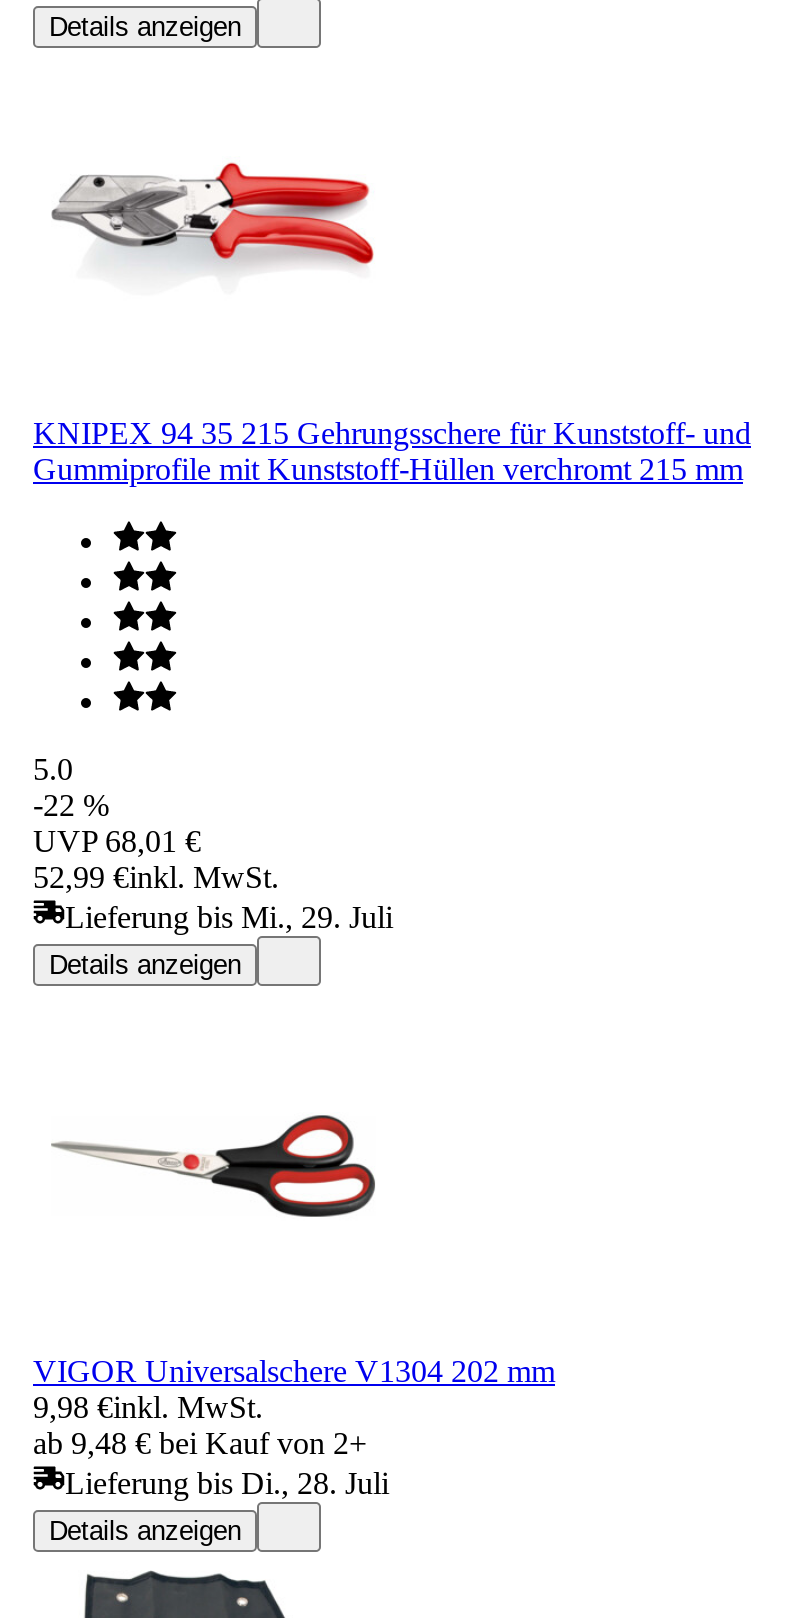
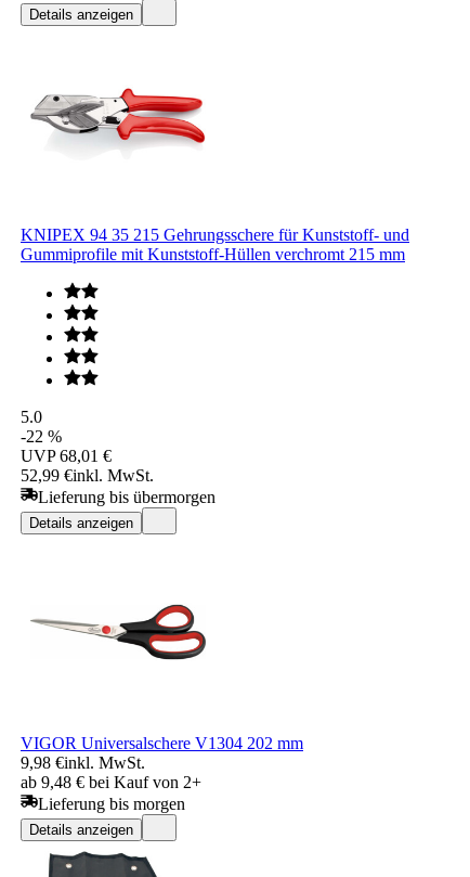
[65,900,393,934] Lieferung bis Mi., 29. Juli -> [38,488,216,506] Lieferung bis übermorgen
[65,1466,389,1500] Lieferung bis Di., 28. Juli -> [38,795,185,813] Lieferung bis morgen

